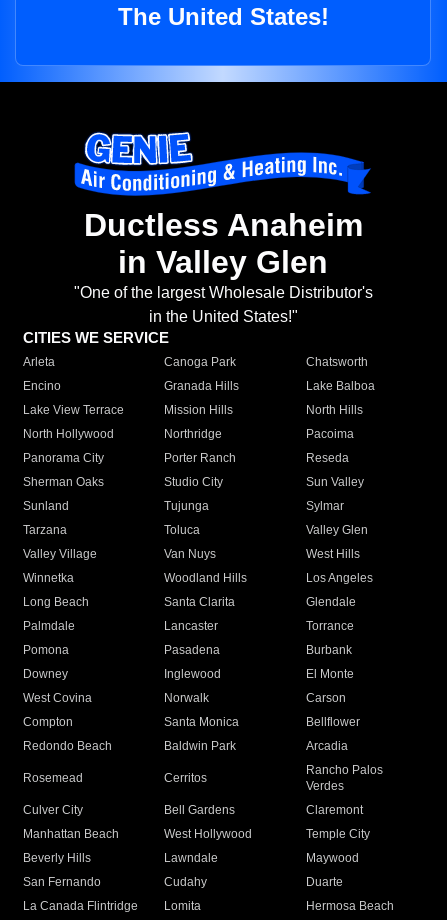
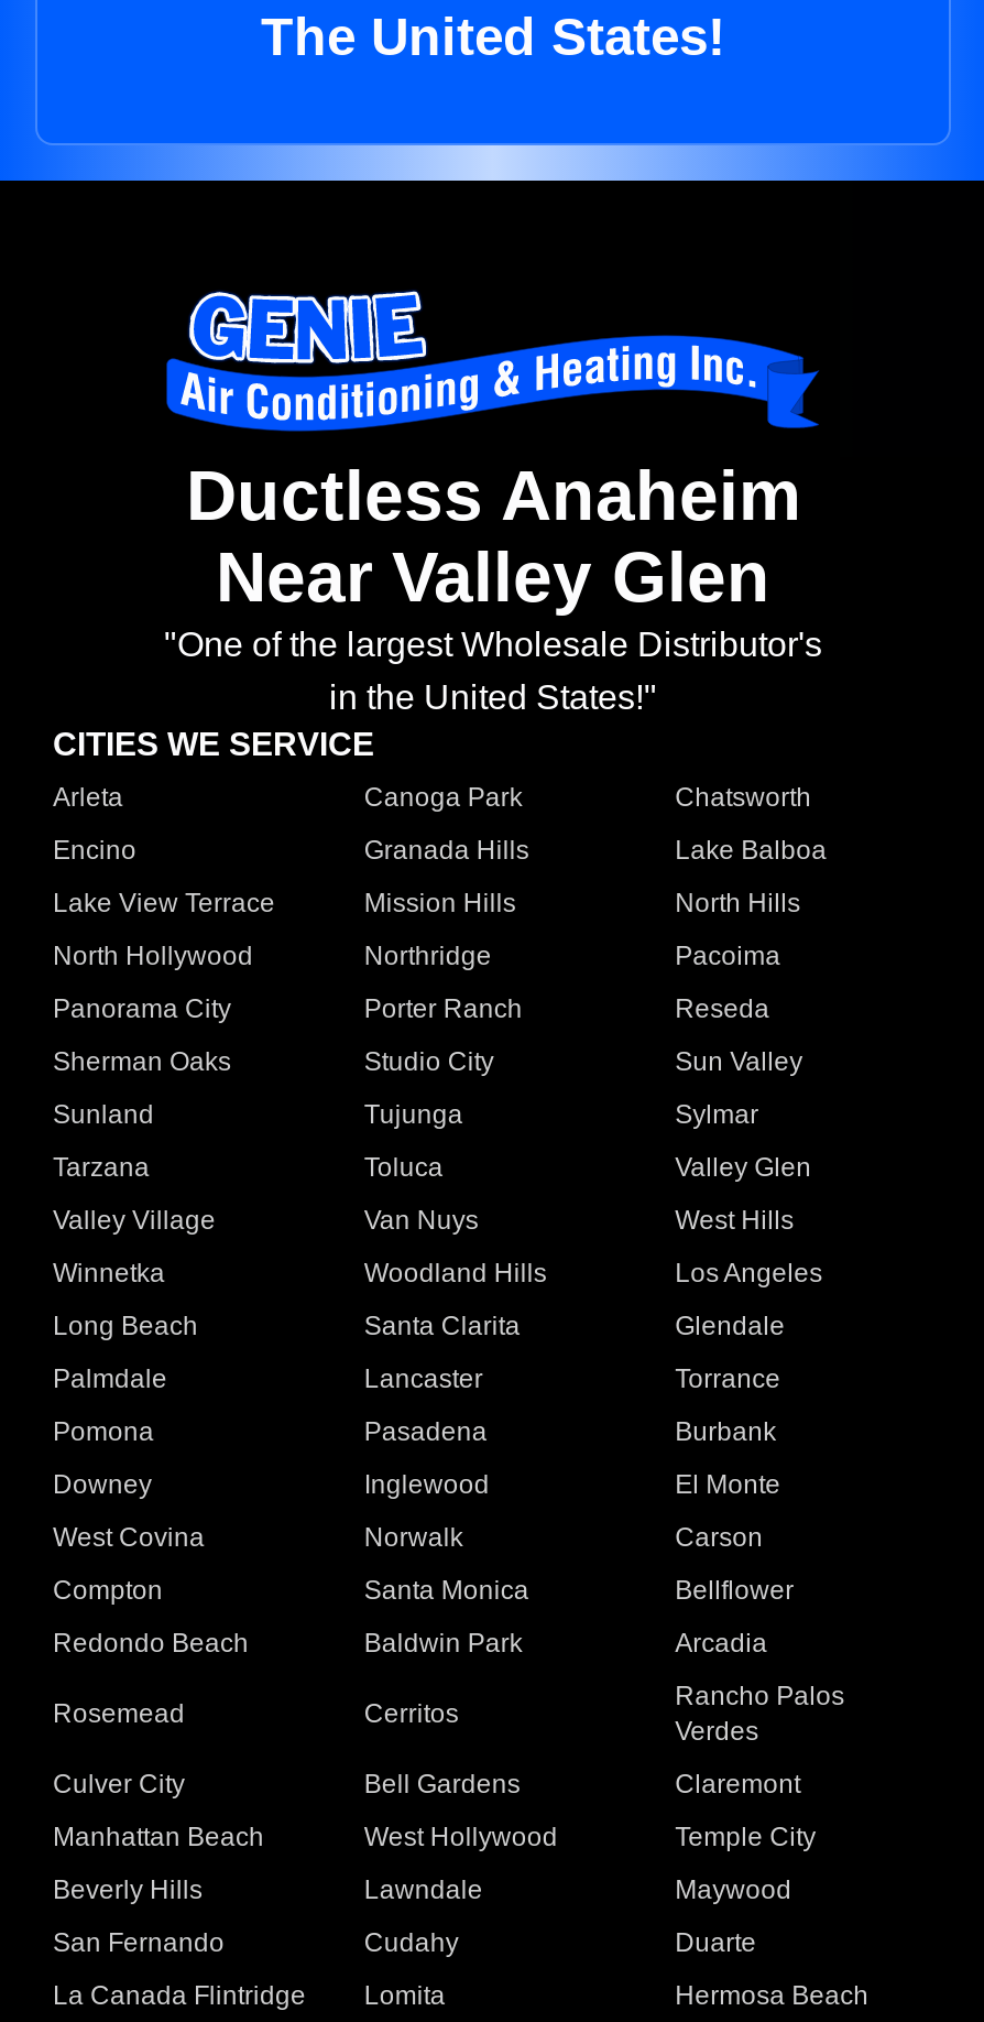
[118,244,328,280] in Valley Glen -> [216,538,770,617] Near Valley Glen

